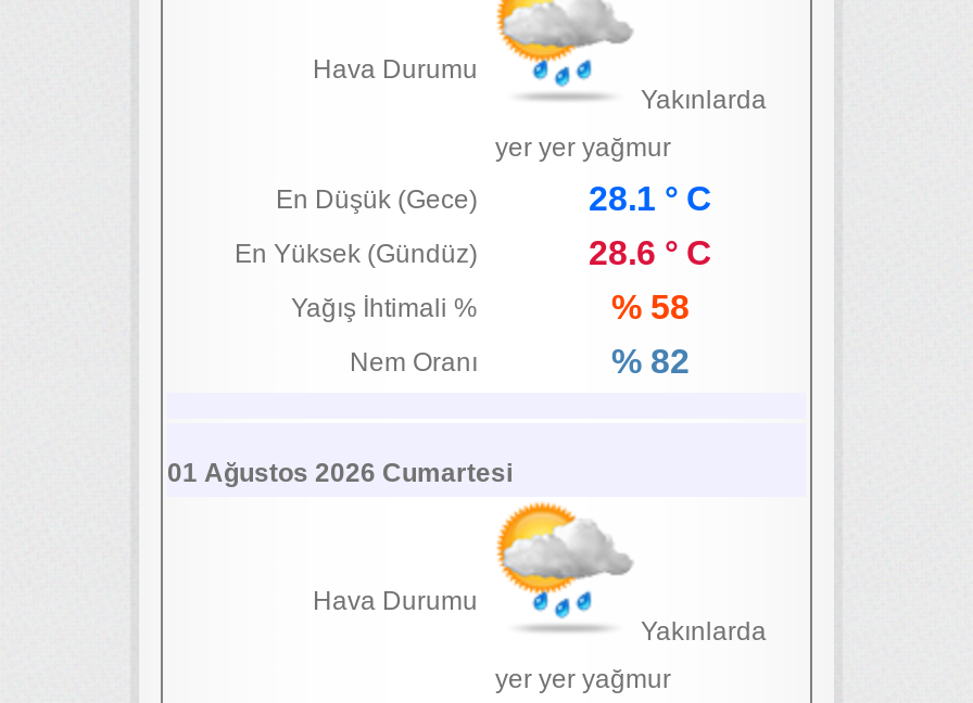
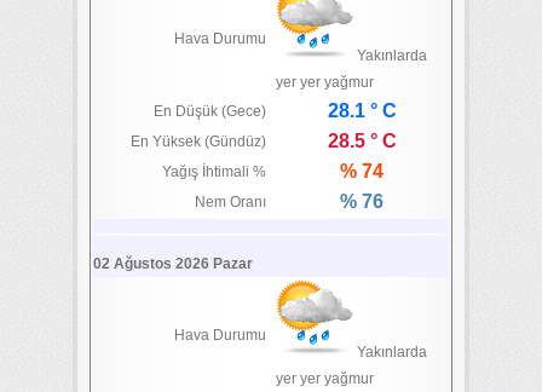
[589,234,712,271] 28.6 ° C -> [328,131,397,151] 28.5 ° C
[611,289,690,325] % 58 -> [341,161,384,181] % 74
[611,343,690,380] % 82 -> [341,191,384,212] % 76
[167,458,513,488] 01 Ağustos 2026 Cumartesi -> [93,255,253,272] 02 Ağustos 2026 Pazar

